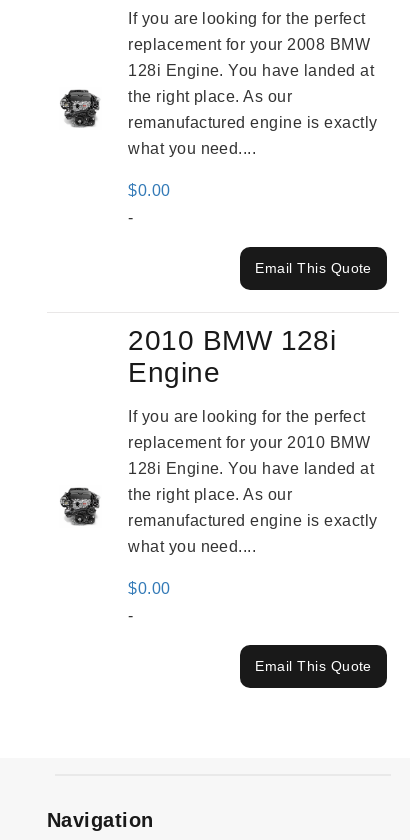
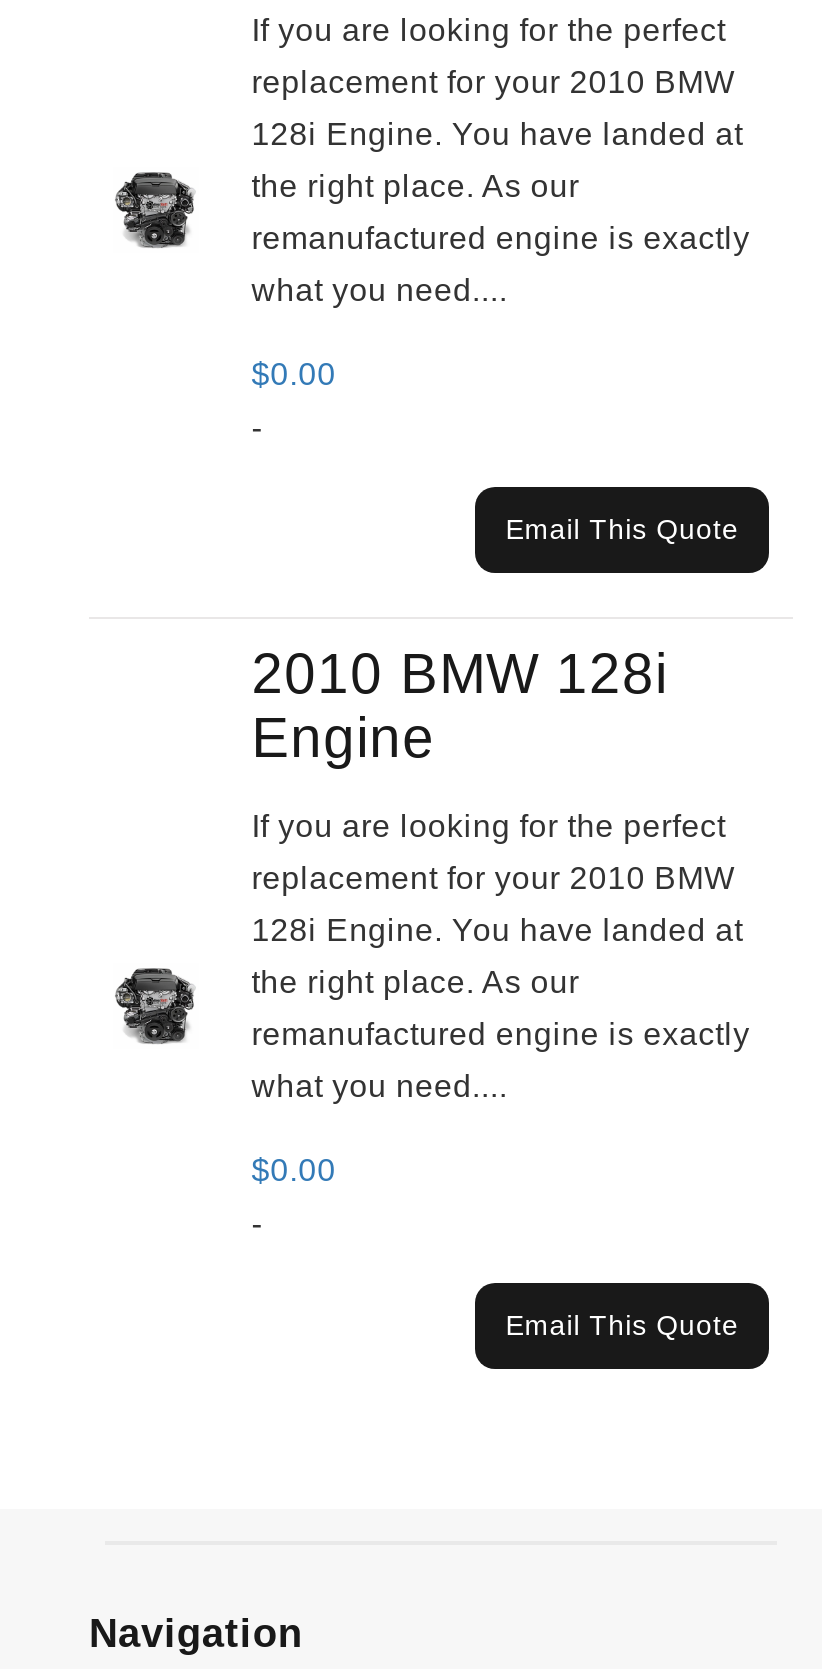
[128,36,370,53] replacement for your 2008 BMW -> [251,65,735,99] replacement for your 2010 BMW

